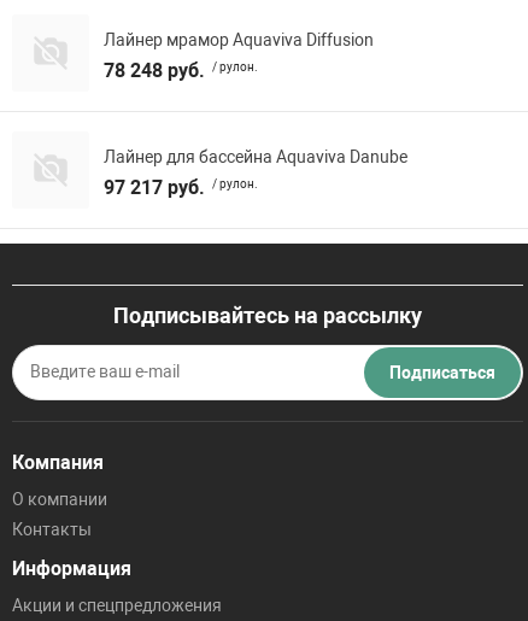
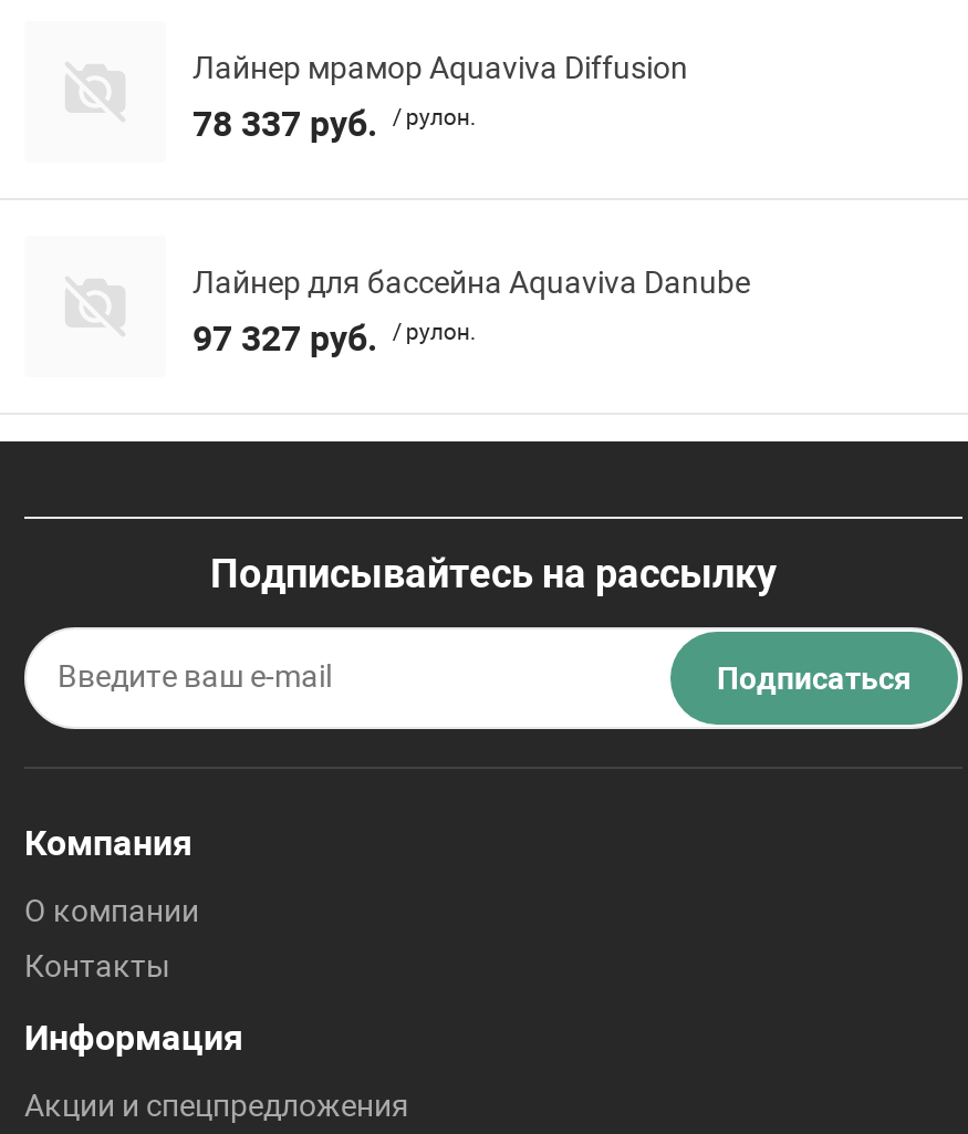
[104,59,258,82] 78 248 руб. / рулон. -> [192,102,477,144] 78 337 руб. / рулон.
[104,176,258,199] 97 217 руб. / рулон. -> [192,317,477,359] 97 327 руб. / рулон.

